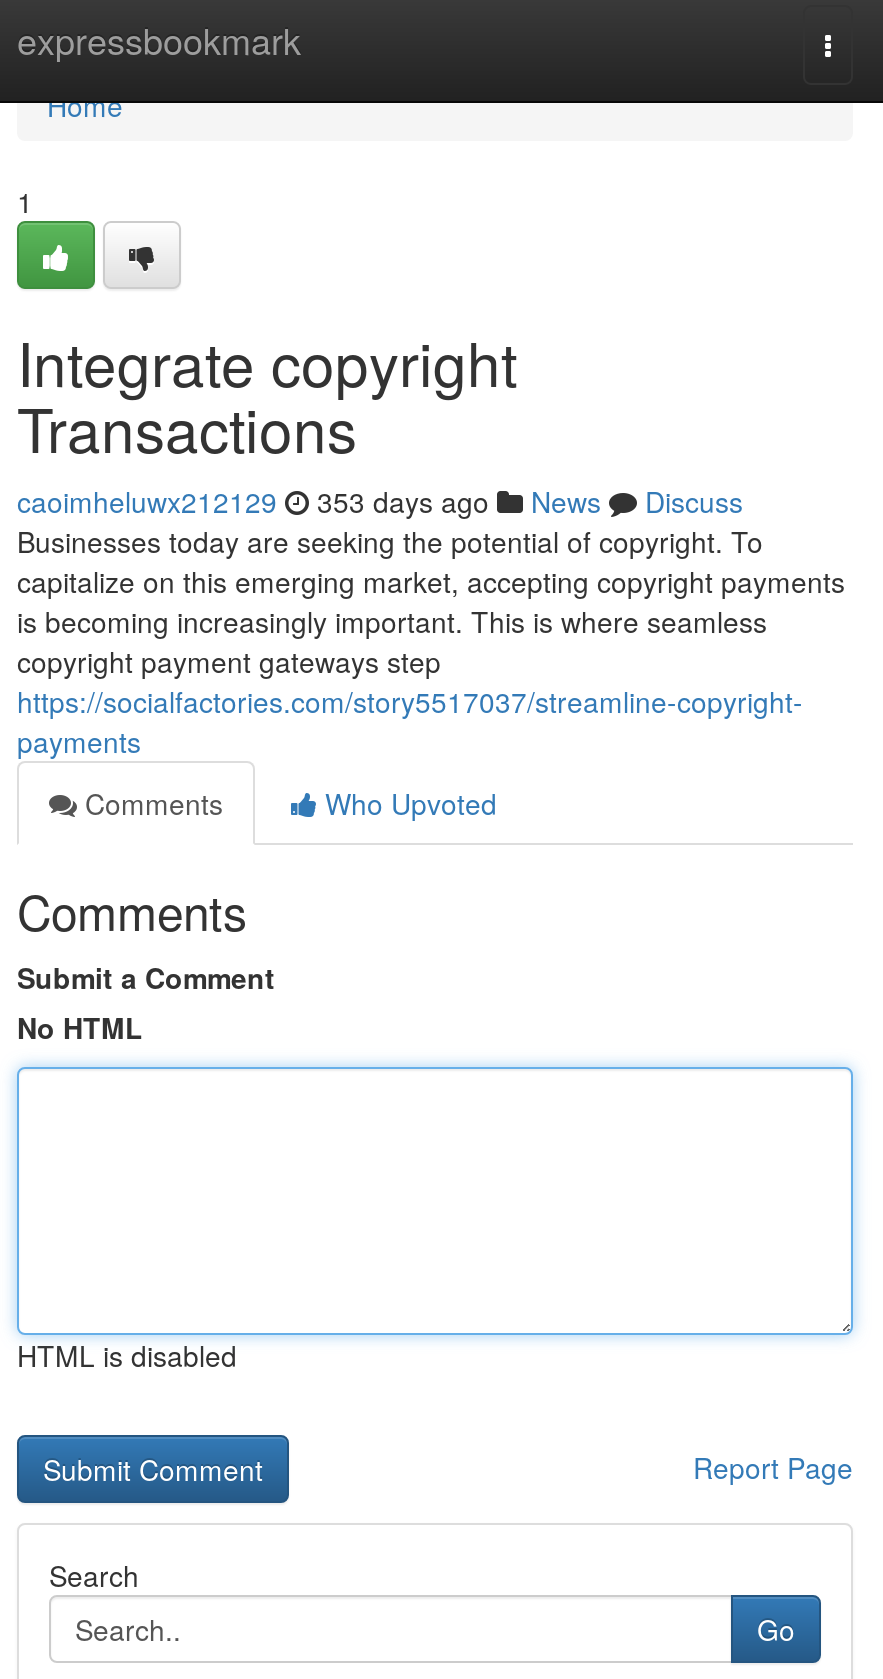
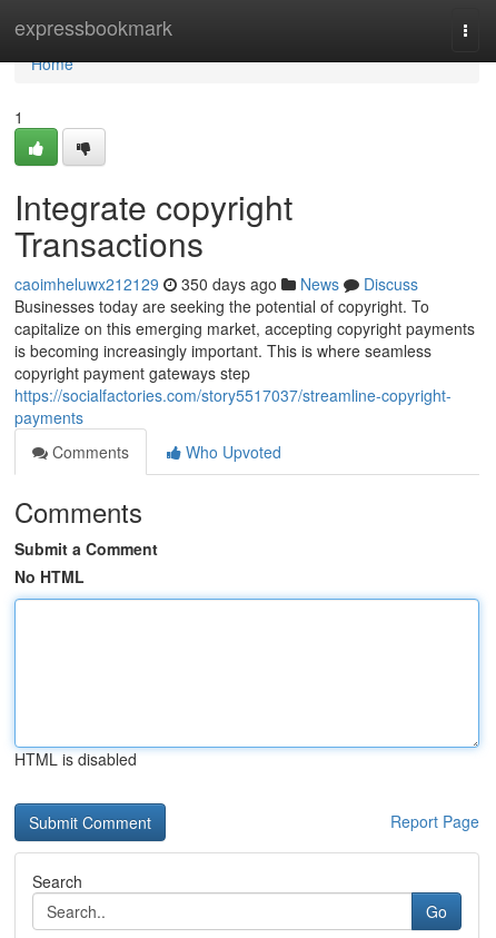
[17,481,743,521] caoimheluwx212129 353 days ago News Discuss -> [14,273,418,295] caoimheluwx212129 350 days ago News Discuss

